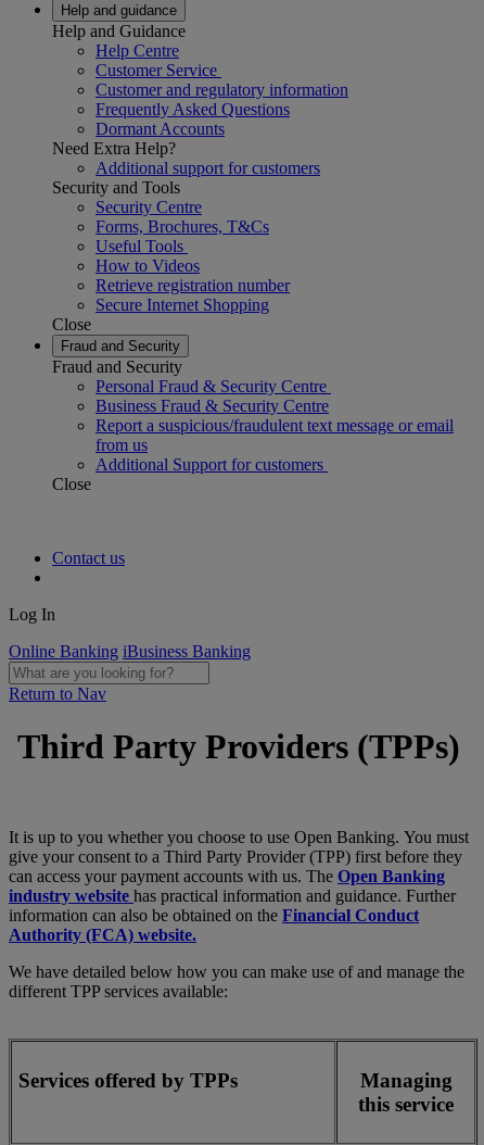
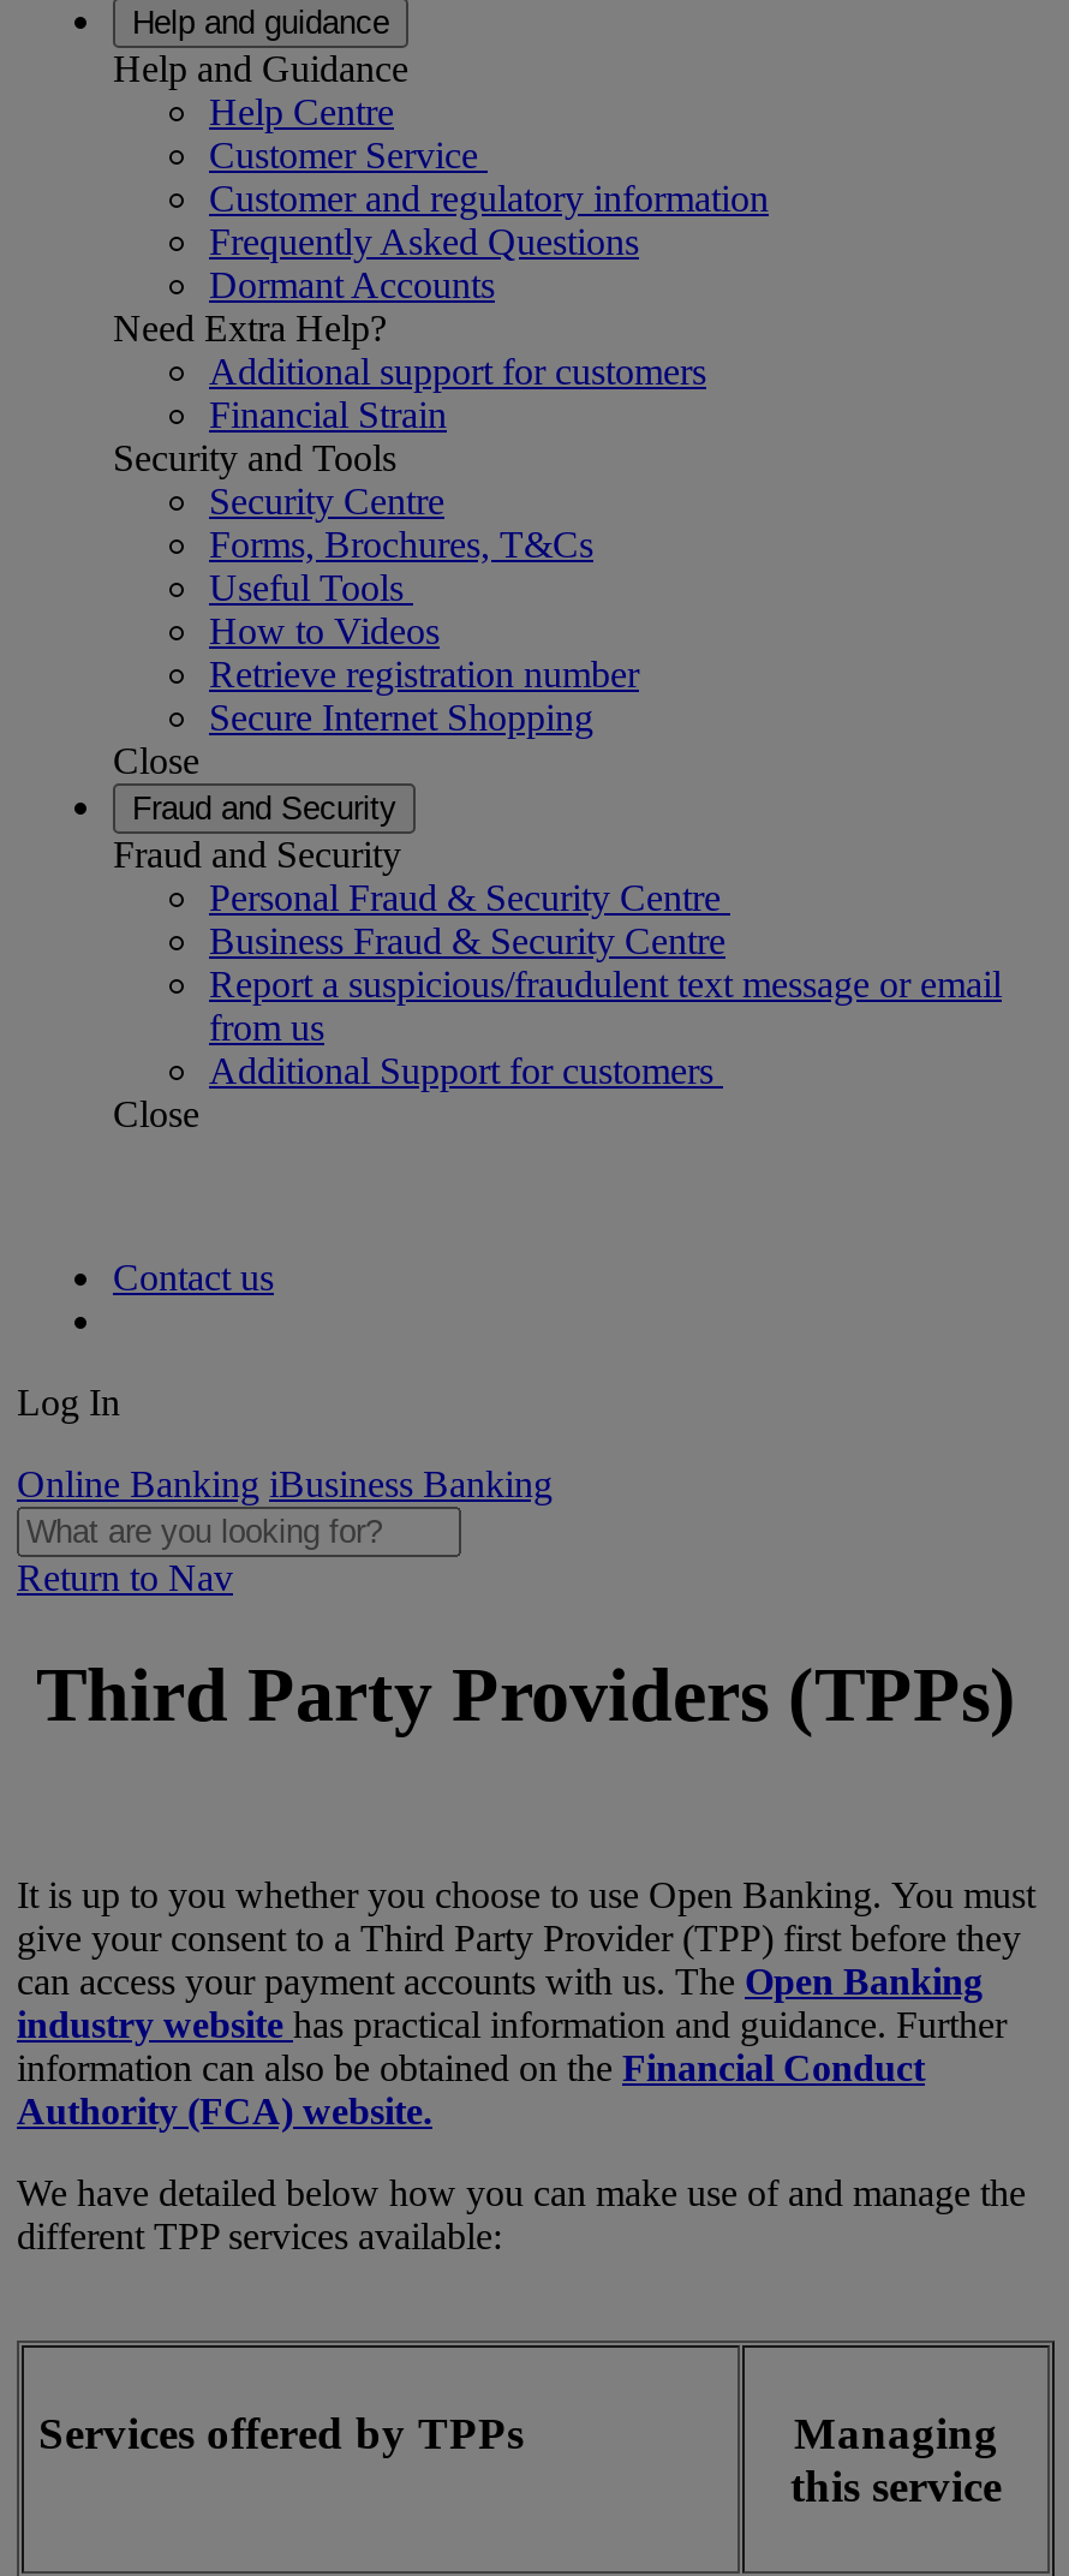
none -> [209,394,447,435] Financial Strain

